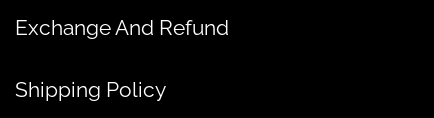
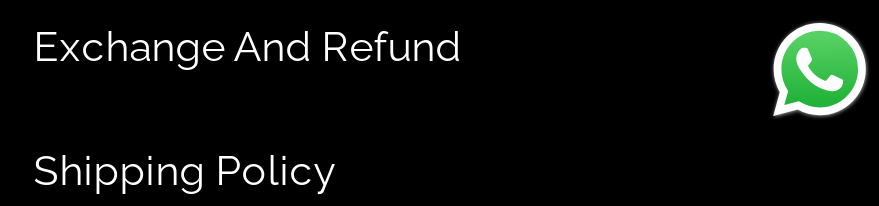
none -> [771,19,869,119] [image]

